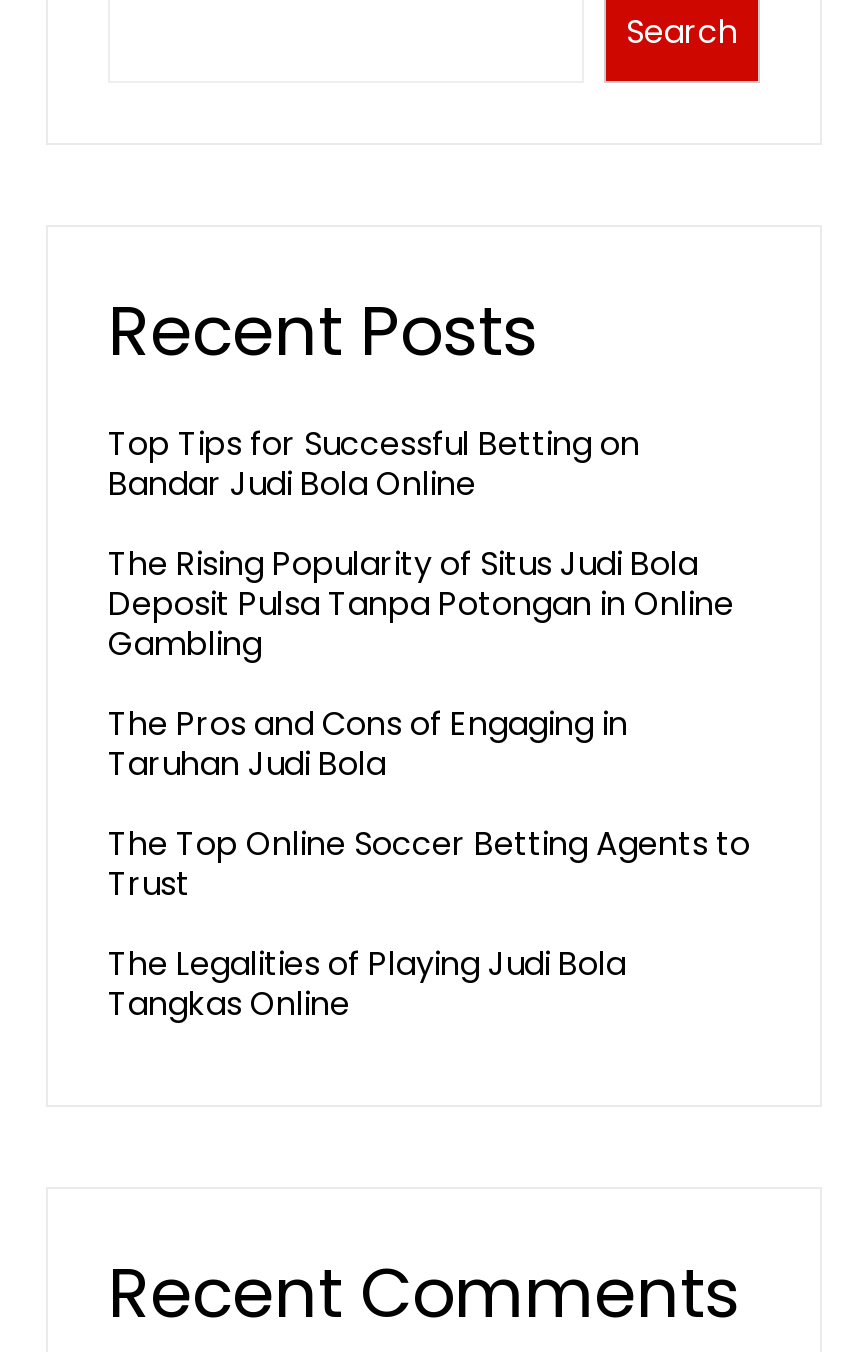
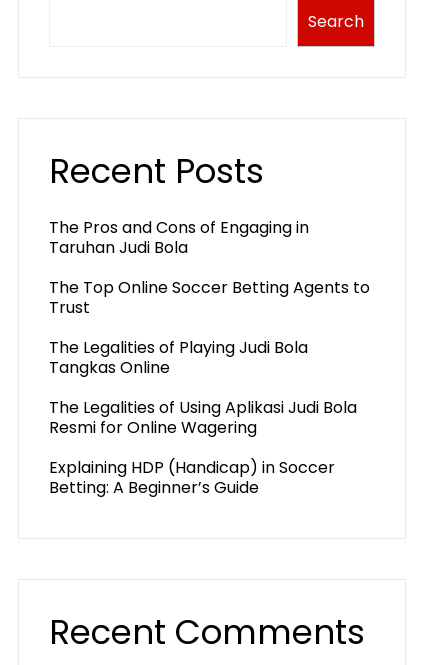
[108,421,734,667] Top Tips for Successful Betting on | Bandar Judi Bola Online | The Rising Popularity of Situs Judi Bola | Deposit Pulsa Tanpa Potongan in Online | Gambling -> none
moved [108,701,750,1027] -> [49,216,370,379]: The Pros and Cons of Engaging in | Taruhan Judi Bola | The Top Online Soccer Betting Agents to | Trust | The Legalities of Playing Judi Bola | Tangkas Online
none -> [49,396,357,499] The Legalities of Using Aplikasi Judi Bola | Resmi for Online Wagering | Explaining HDP (Handicap) in Soccer | Betting: A Beginner’s Guide

